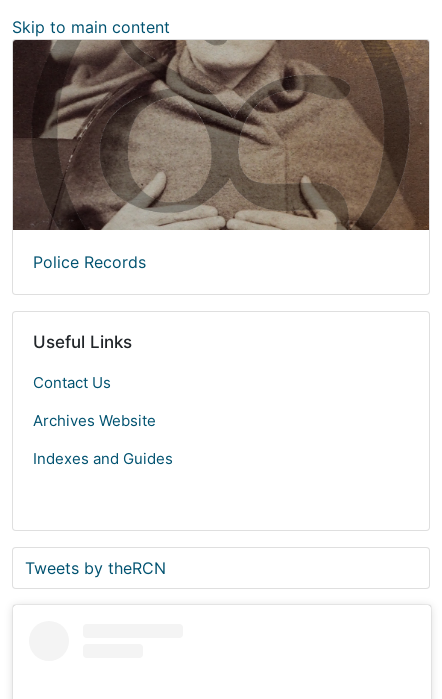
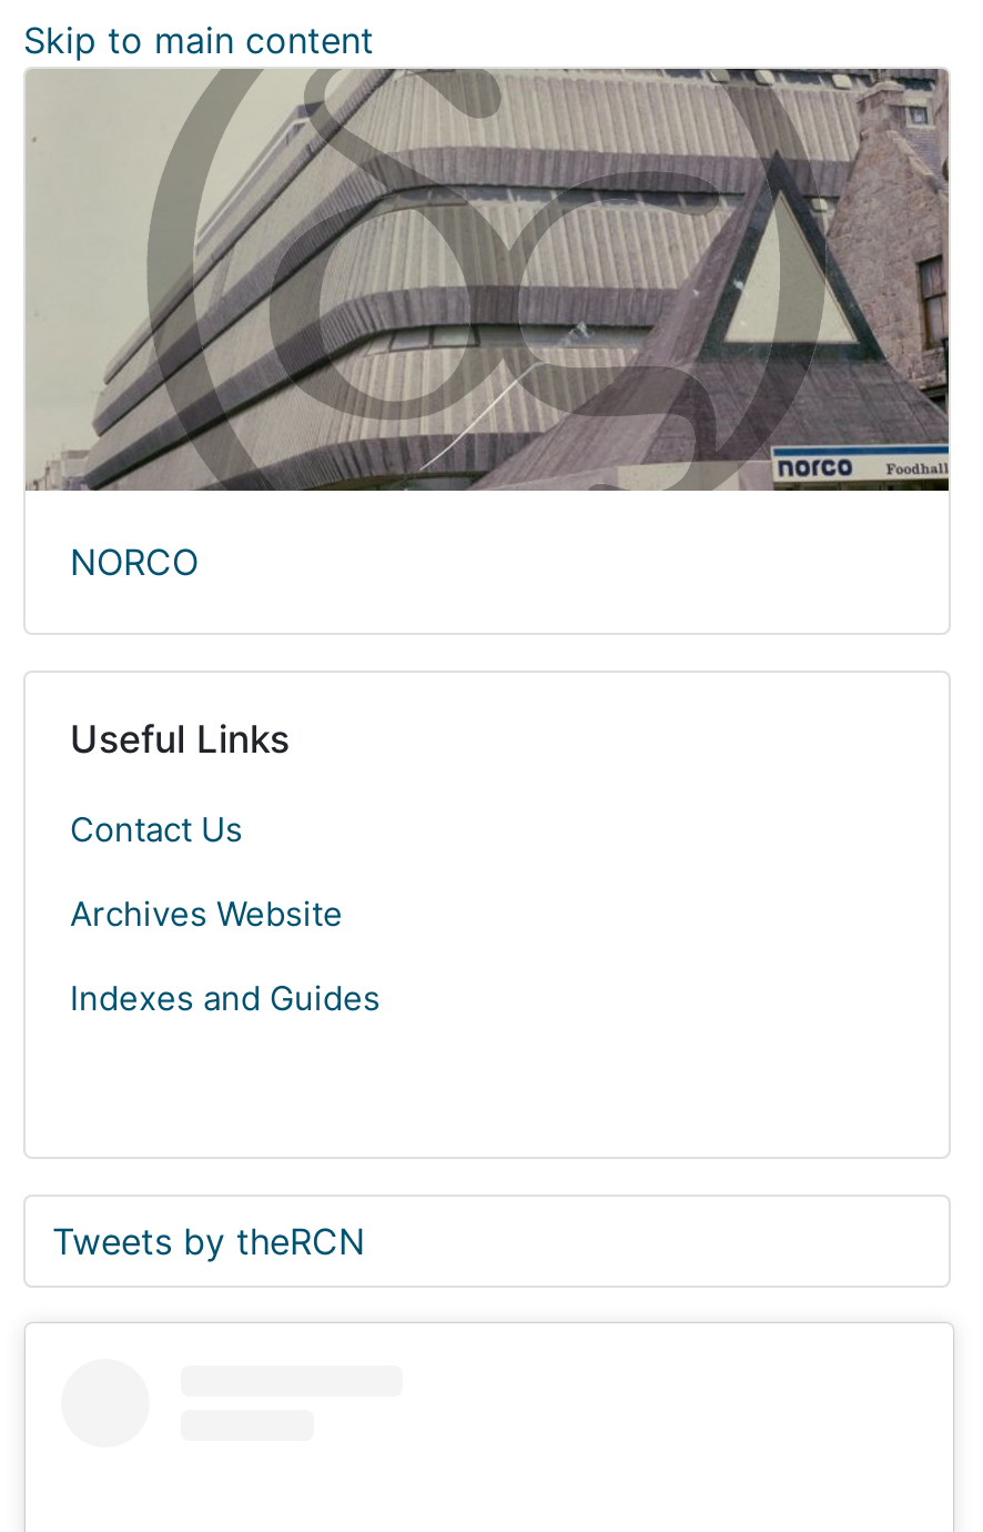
[12,39,429,272] [image] | Police Records -> [23,67,951,584] [image] | NORCO

